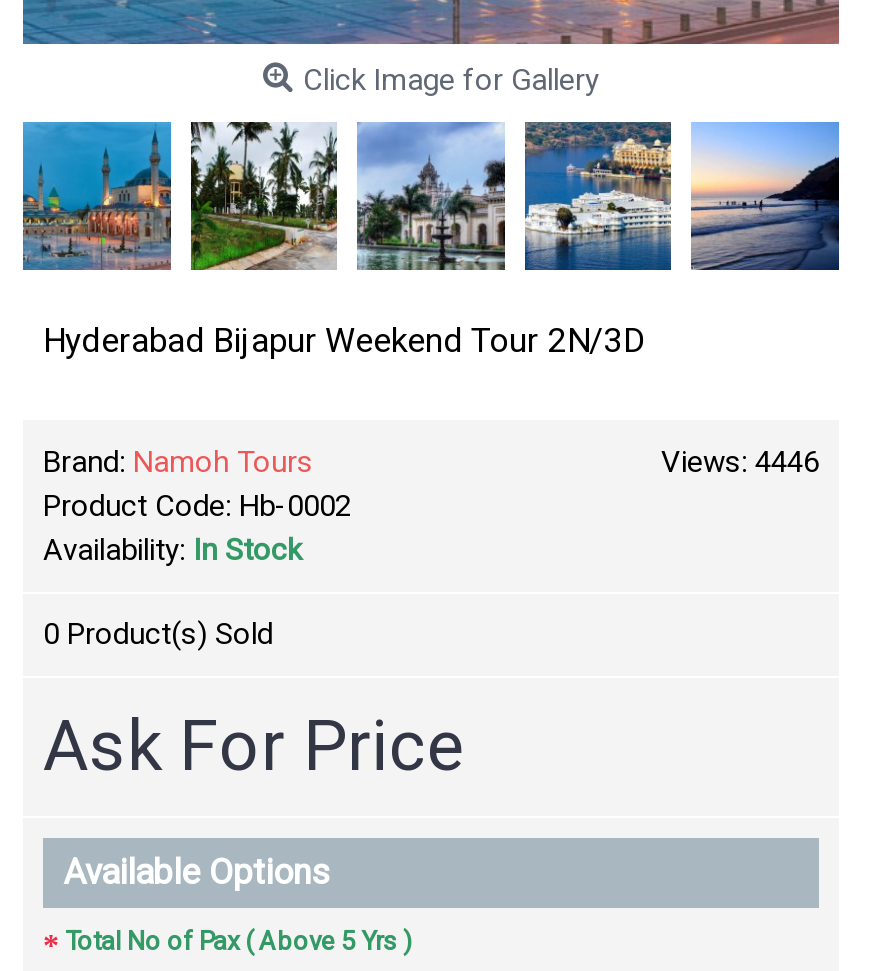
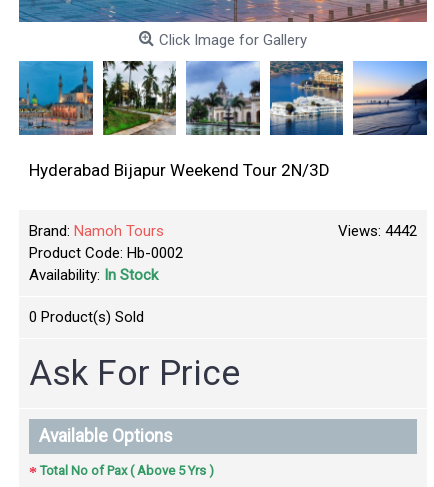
[661,443,819,479] Views: 4446 -> [338,222,417,240] Views: 4442

